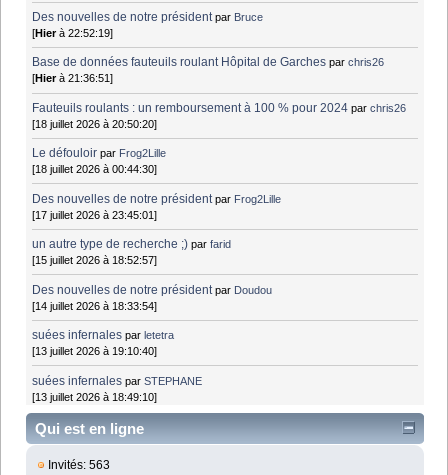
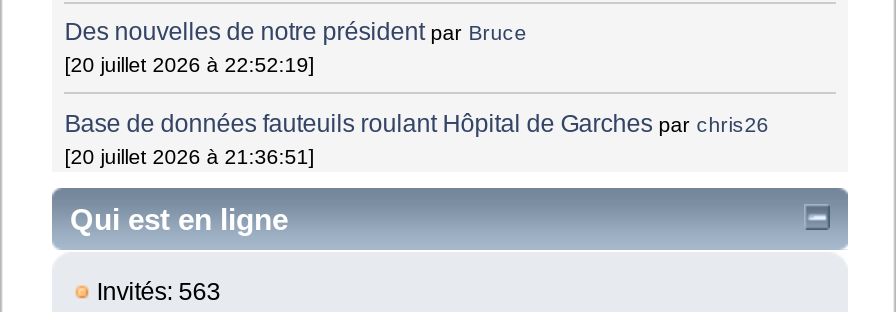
[32,27,113,39] [Hier à 22:52:19] -> [64,53,314,77] [20 juillet 2026 à 22:52:19]
[32,72,406,403] [Hier à 21:36:51] | Fauteuils roulants : un remboursement à 100 % pour 2024 par chris26 | [18 juillet 2026 à 20:50:20] | Le défouloir par Frog2Lille | [18 juillet 2026 à 00:44:30] | Des nouvelles de notre président par Frog2Lille | [17 juillet 2026 à 23:45:01] | un autre type de recherche ;) par farid | [15 juillet 2026 à 18:52:57] | Des nouvelles de notre président par Doudou | [14 juillet 2026 à 18:33:54] | suées infernales par letetra | [13 juillet 2026 à 19:10:40] | suées infernales par STEPHANE | [13 juillet 2026 à 18:49:10] -> [64,144,314,168] [20 juillet 2026 à 21:36:51]

